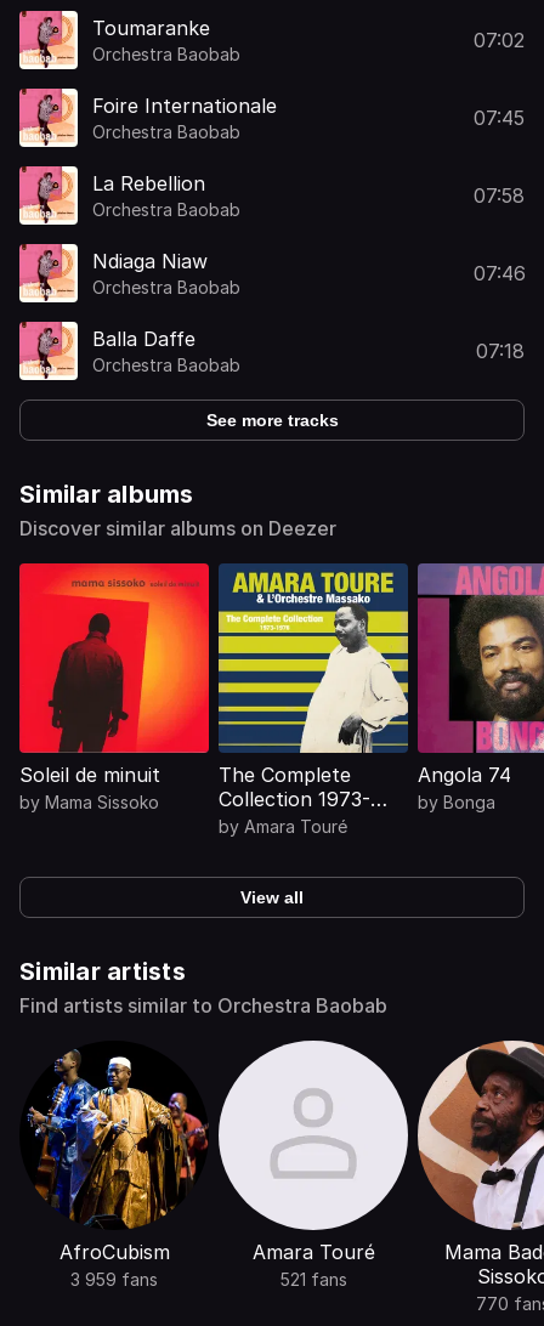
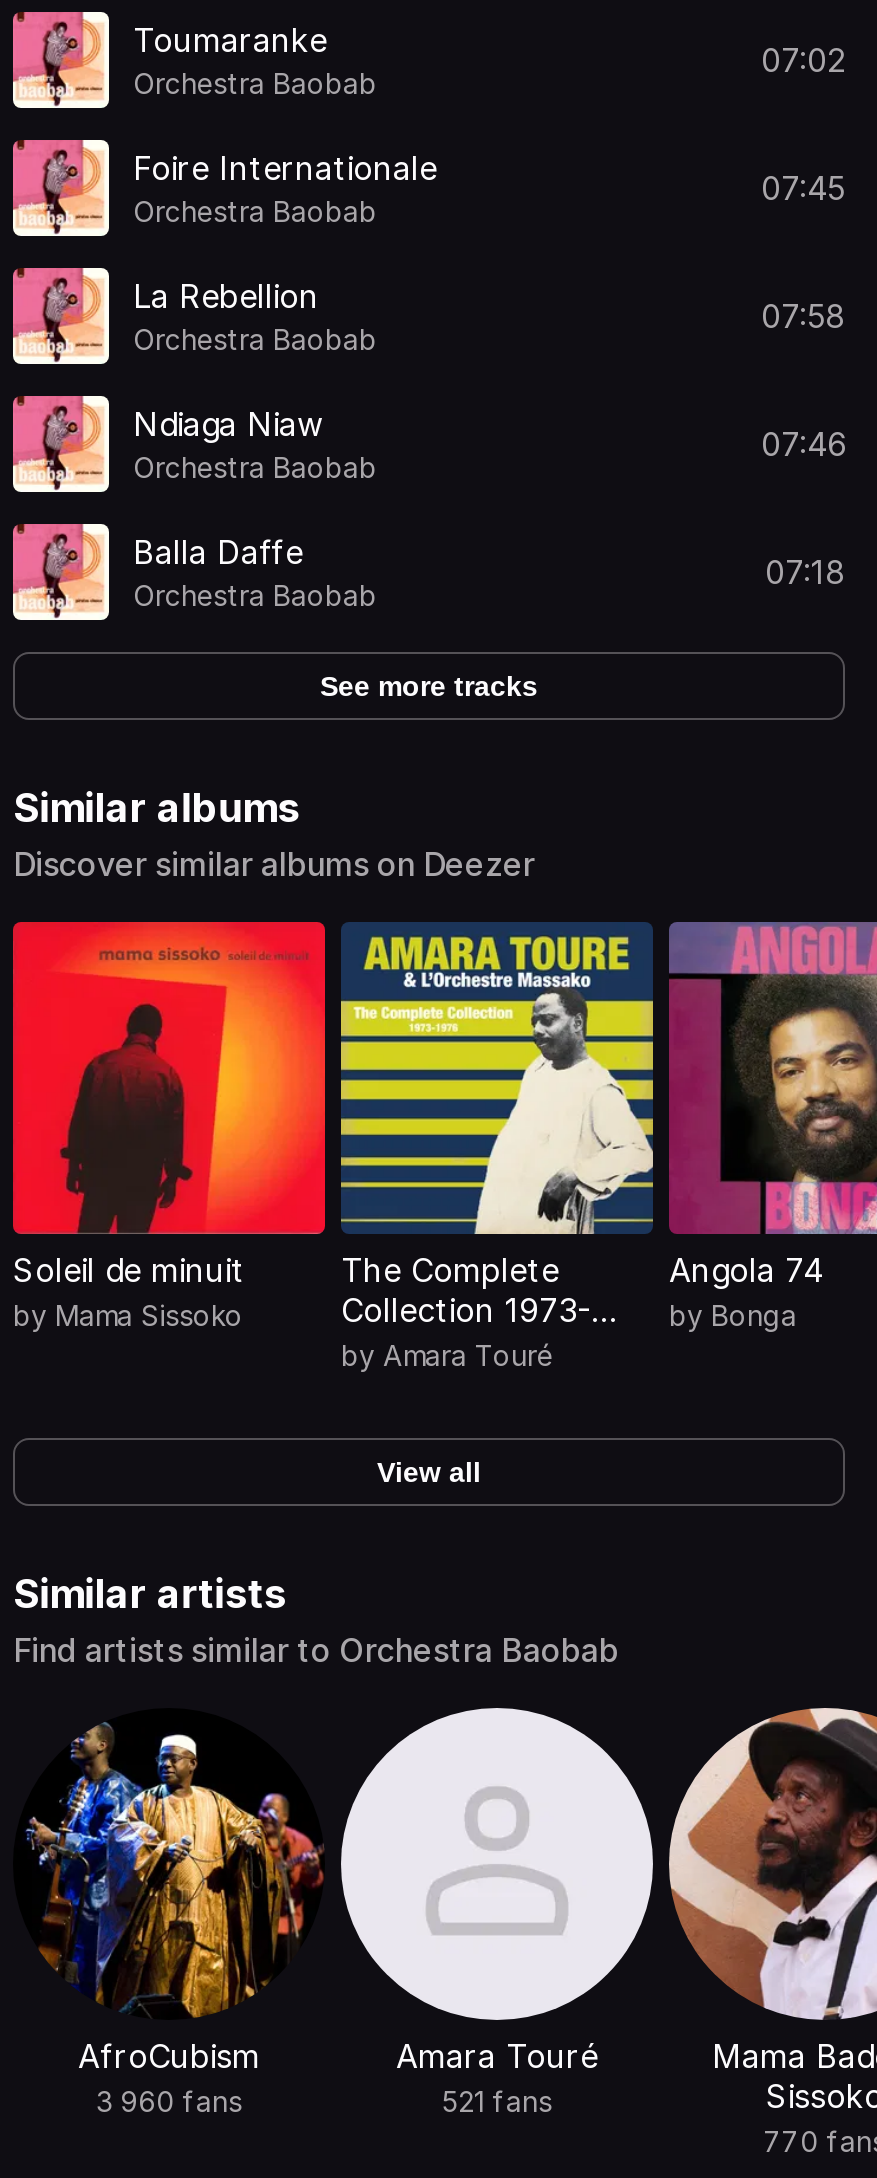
[70,1269,158,1290] 3 959 fans -> [96,2084,242,2118] 3 960 fans

